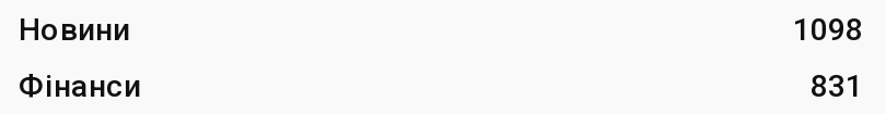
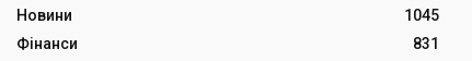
[793,12,863,46] 1098 -> [404,6,439,24] 1045

